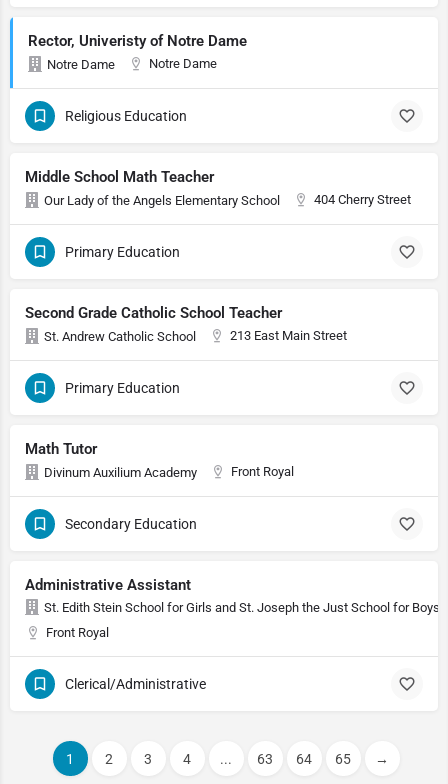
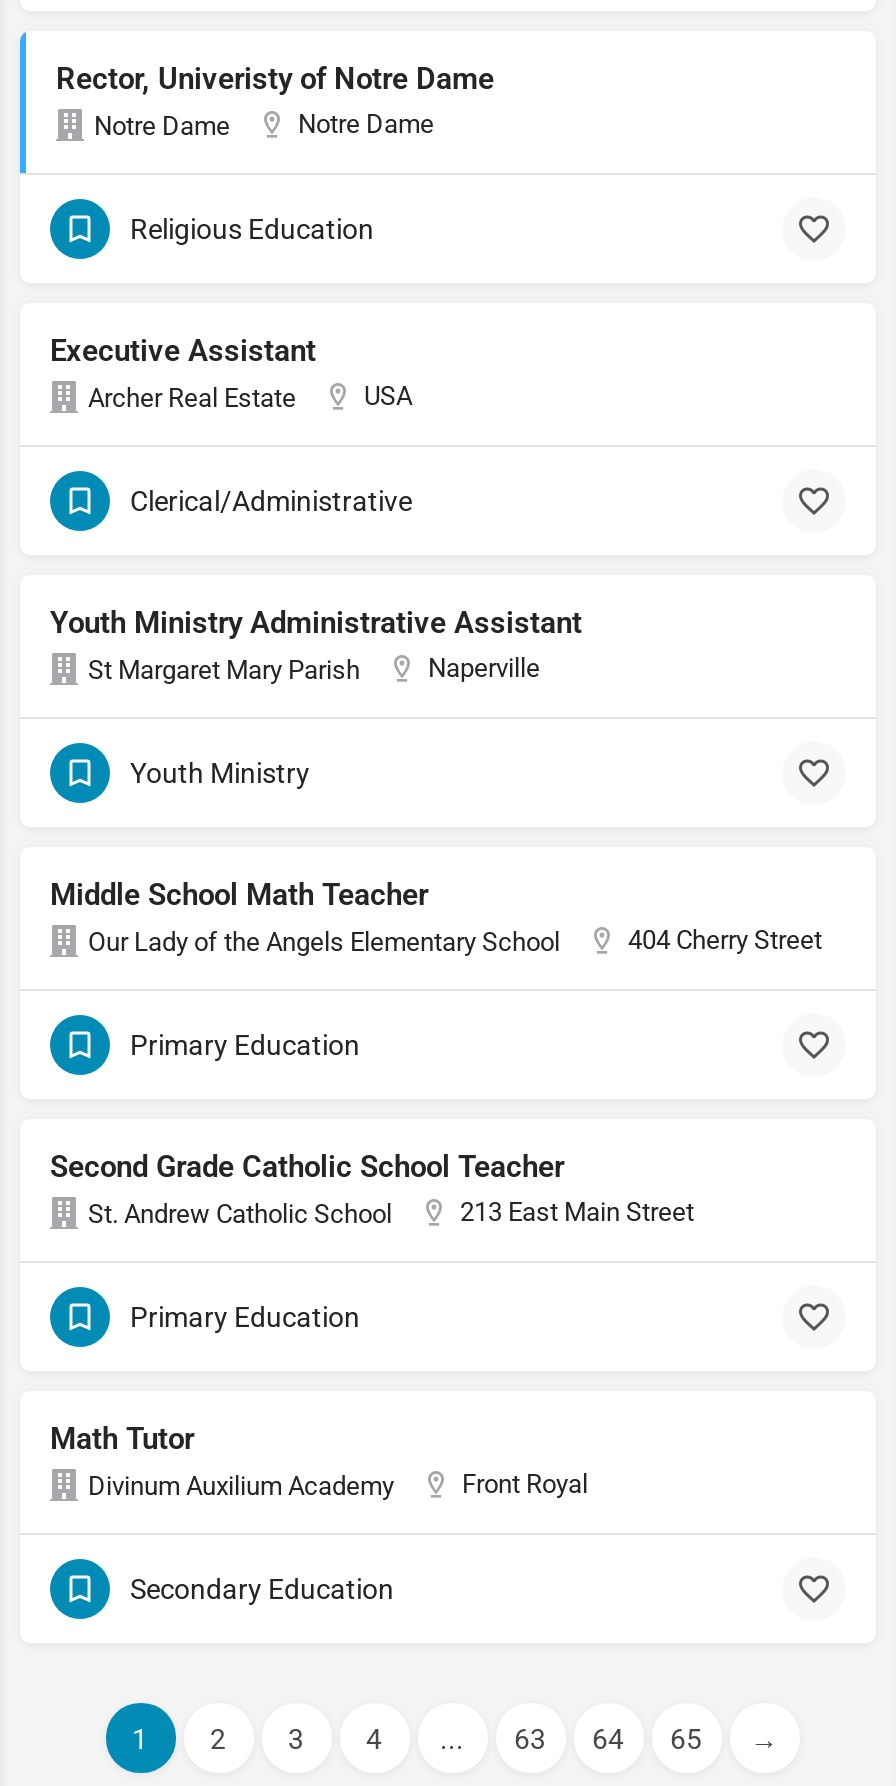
none -> [50,333,582,789] Executive Assistant | Archer Real Estate | USA | Youth Ministry Administrative Assistant | St Margaret Mary Parish | Naperville | Youth Ministry
moved [25,168,411,532] -> [50,877,822,1605]: Middle School Math Teacher | Our Lady of the Angels Elementary School | 404 Cherry Street | ... | Front Royal | Secondary Education
[25,576,440,640] Administrative Assistant | St. Edith Stein School for Girls and St. Joseph the Just School for Boys | Front Royal -> none
moved [65,676,206,692] -> [130,485,412,517]: Clerical/Administrative

